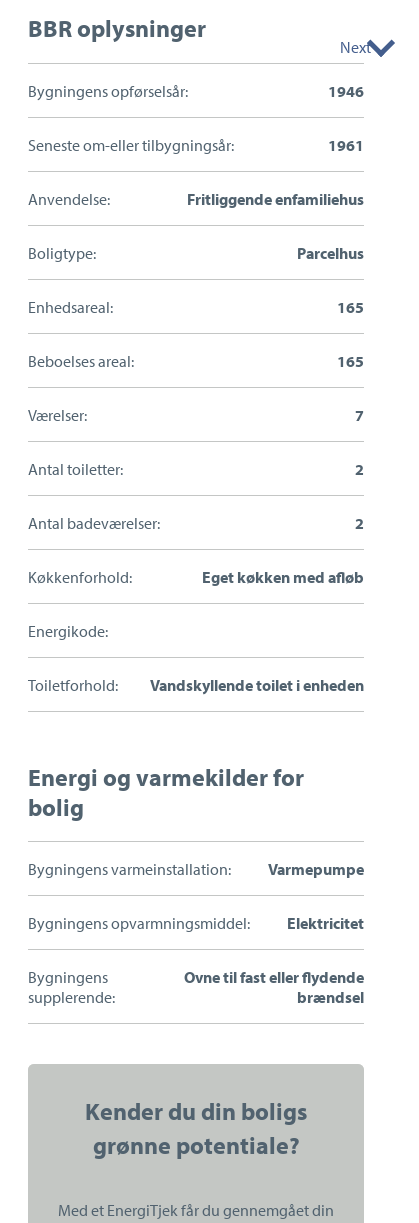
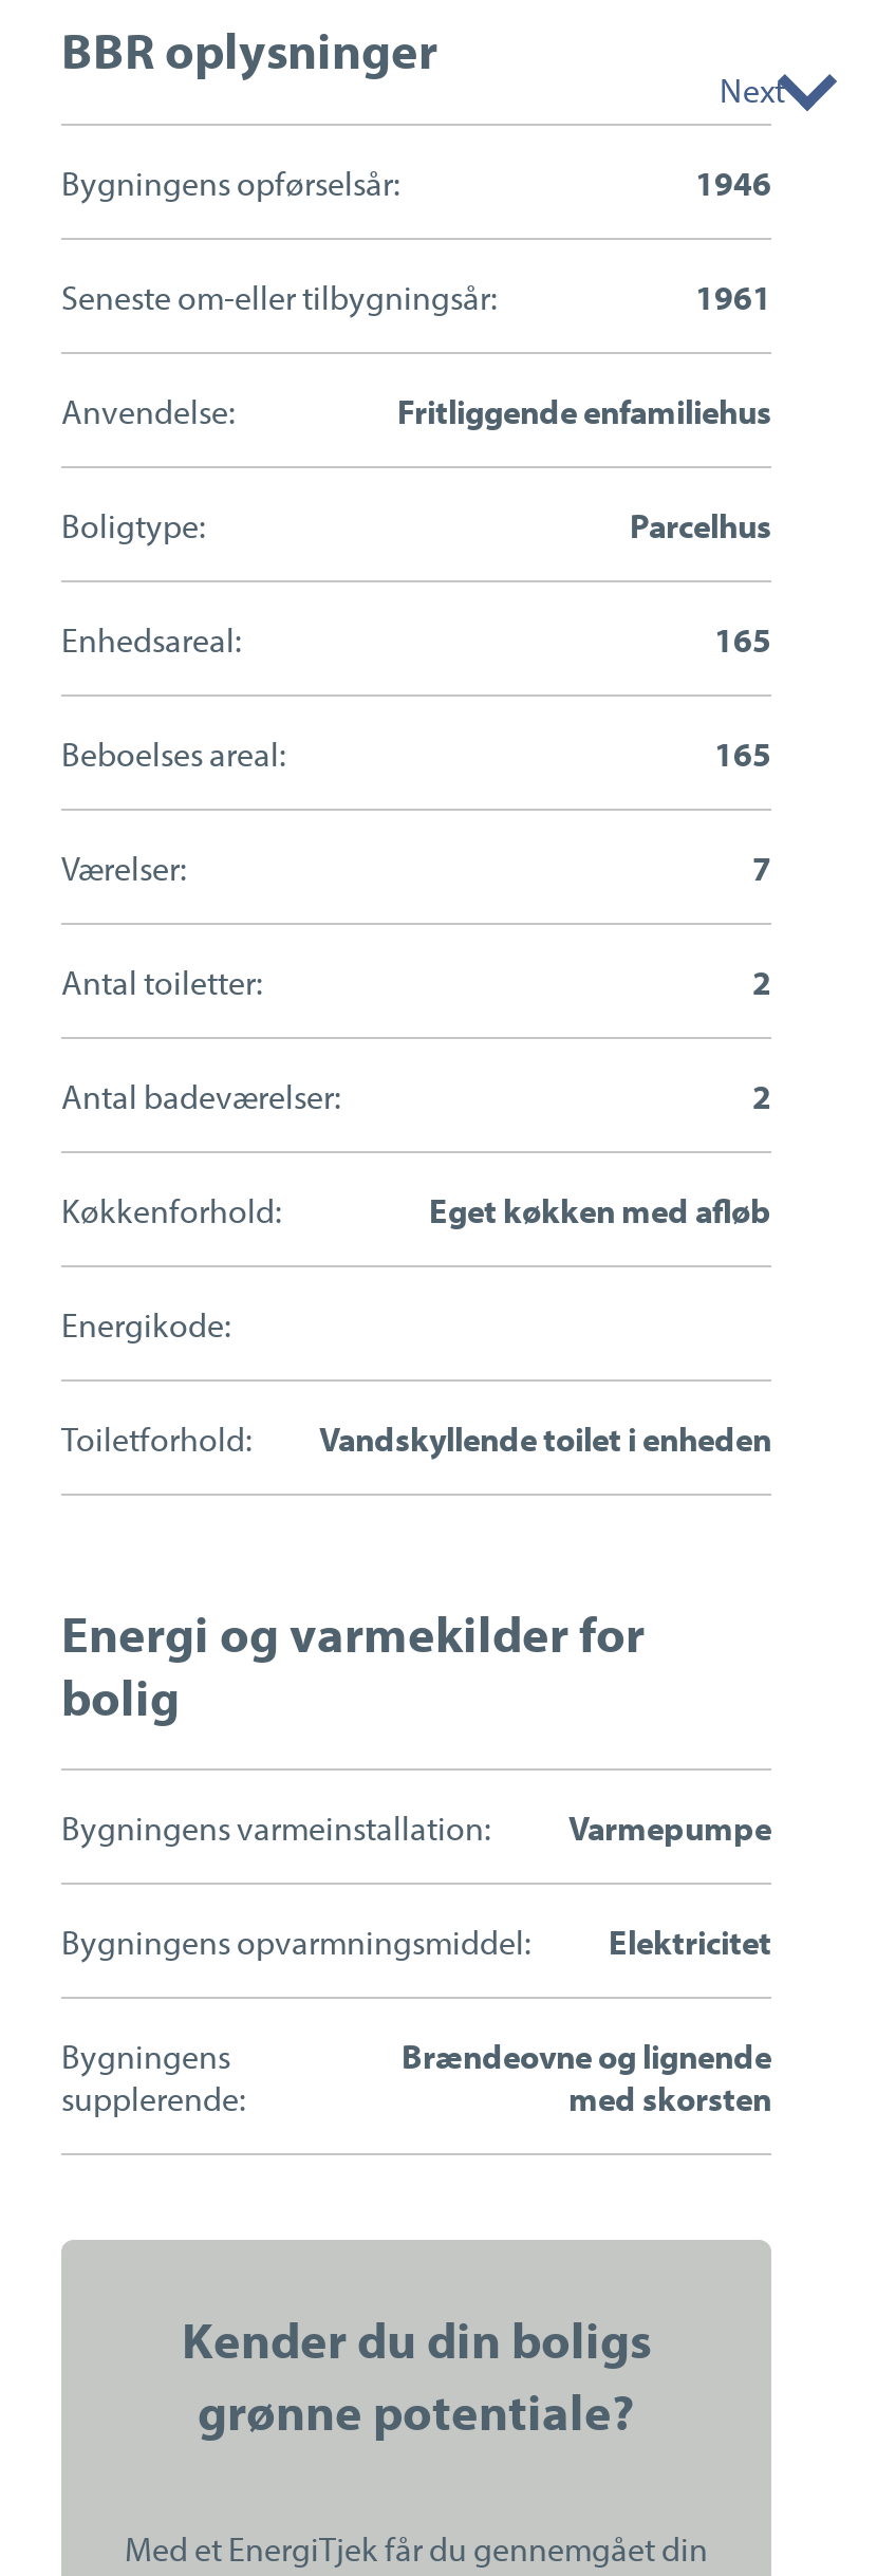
[184,967,364,1007] Ovne til fast eller flydende | brændsel -> [402,2036,771,2120] Brændeovne og lignende | med skorsten

